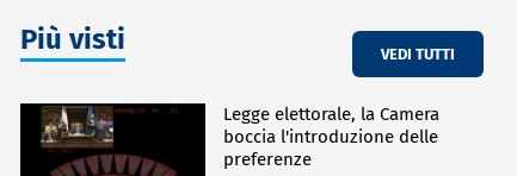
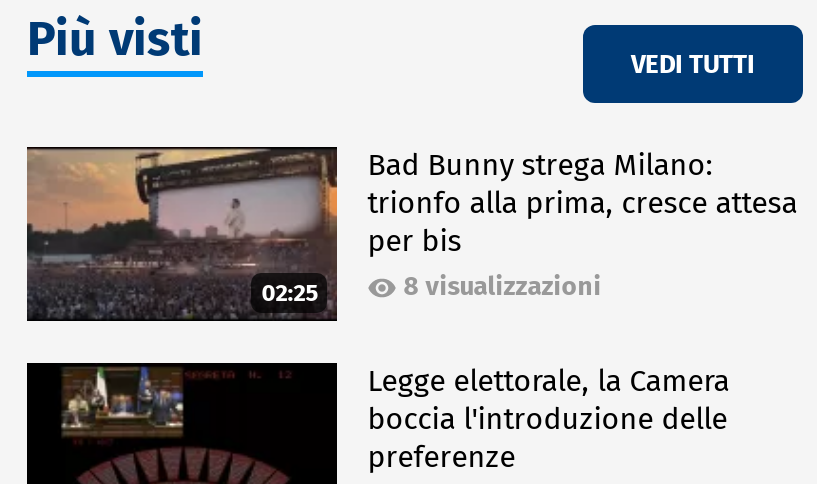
none -> [25,147,339,325] [image] | 02:25
none -> [367,148,797,302] Bad Bunny strega Milano: | trionfo alla prima, cresce attesa | per bis | 8 visualizzazioni

